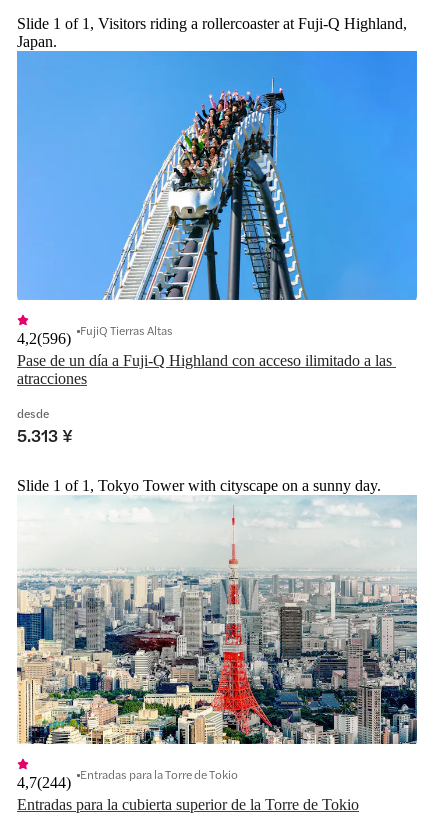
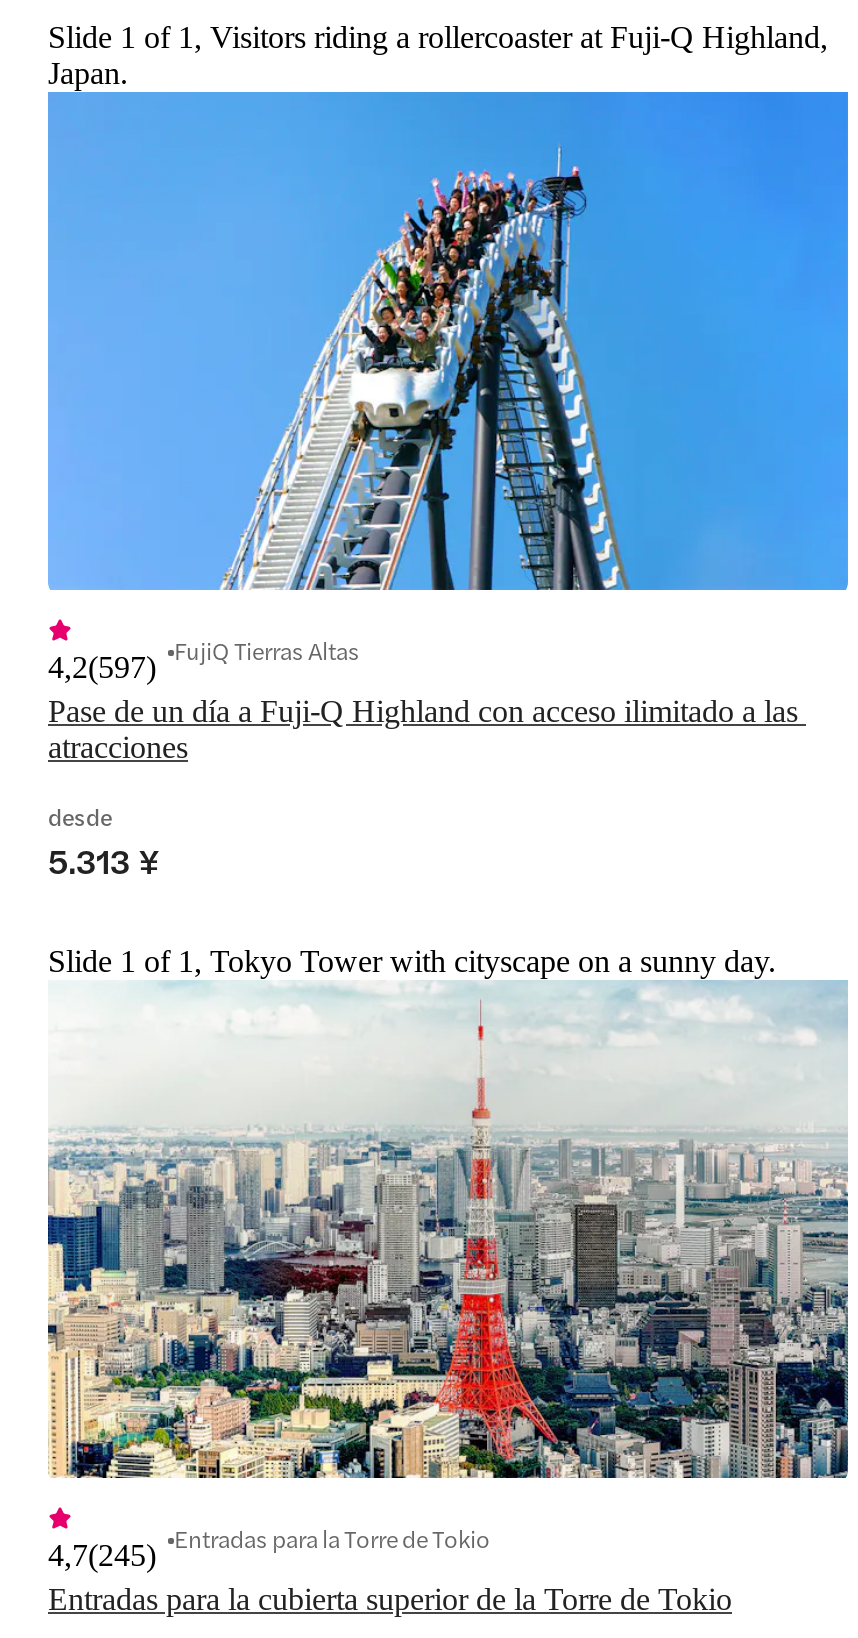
[17,321,173,347] 4,2(596) FujiQ Tierras Altas -> [48,632,360,684] 4,2(597) FujiQ Tierras Altas
[17,765,238,791] 4,7(244) Entradas para la Torre de Tokio -> [48,1520,490,1572] 4,7(245) Entradas para la Torre de Tokio

